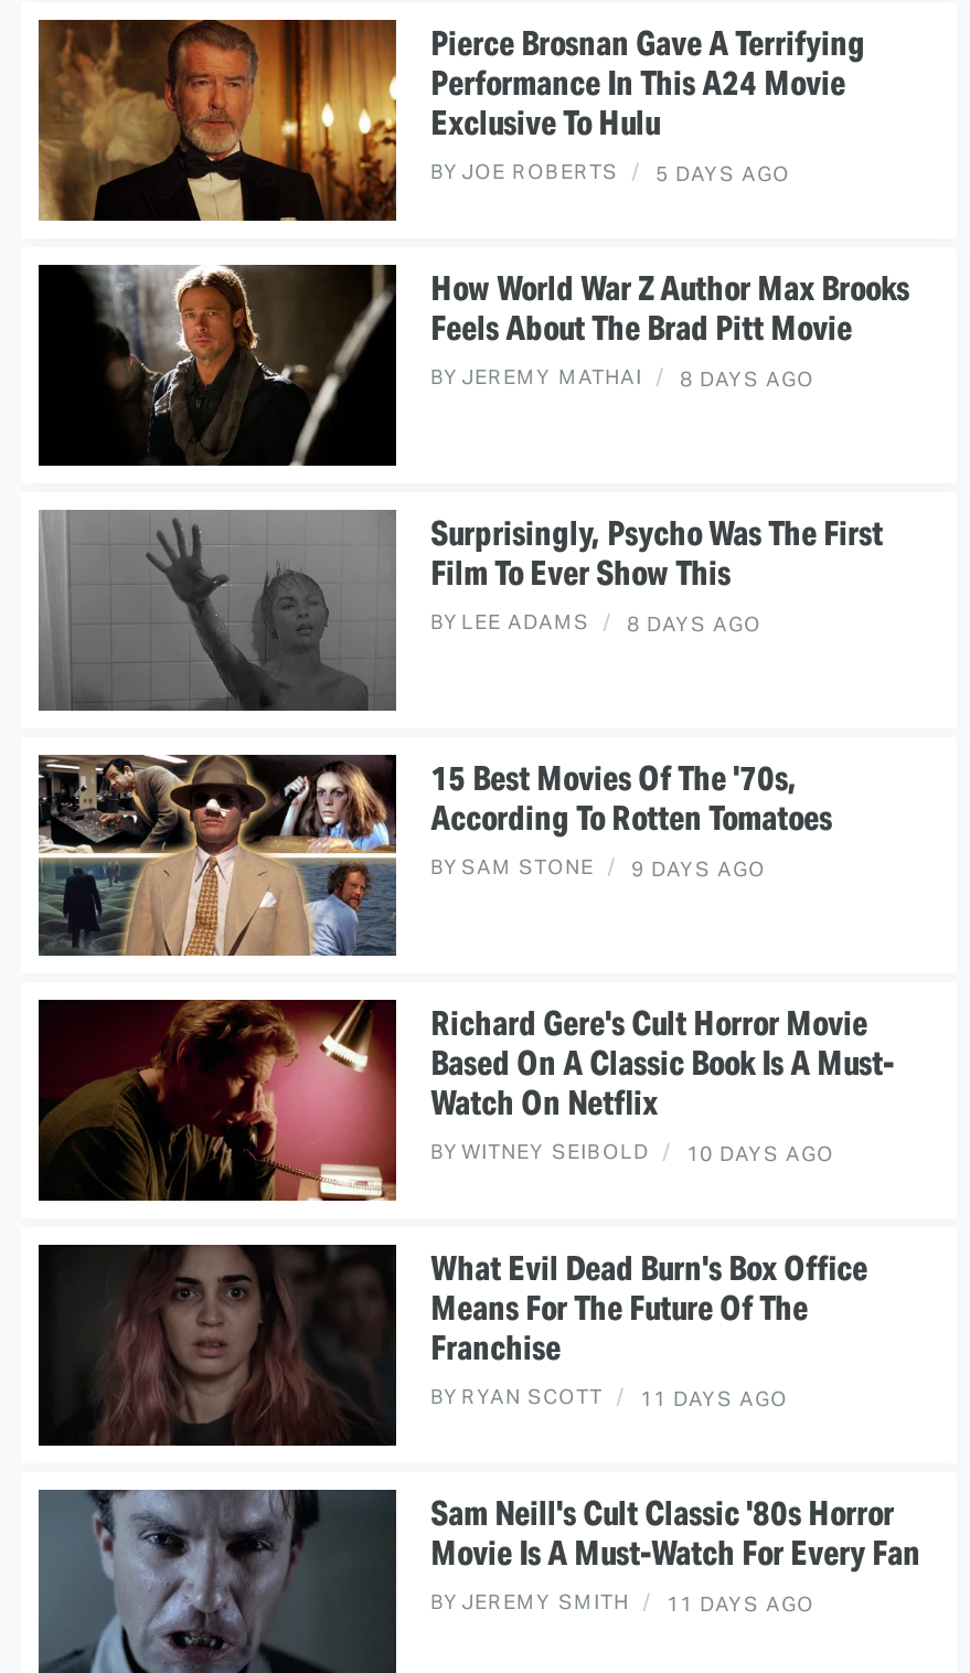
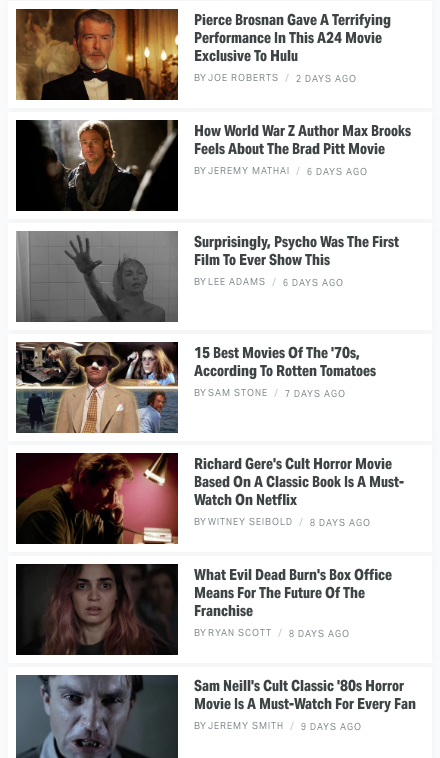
[431,160,790,187] BY JOE ROBERTS 5 DAYS AGO -> [194,72,357,85] BY JOE ROBERTS 2 DAYS AGO
[431,365,815,393] BY JEREMY MATHAI 8 DAYS AGO -> [194,165,368,178] BY JEREMY MATHAI 6 DAYS AGO
[431,610,762,638] BY LEE ADAMS 8 DAYS AGO -> [194,276,344,289] BY LEE ADAMS 6 DAYS AGO
[431,855,766,882] BY SAM STONE 9 DAYS AGO -> [194,387,346,400] BY SAM STONE 7 DAYS AGO
[431,1140,834,1167] BY WITNEY SEIBOLD 10 DAYS AGO -> [194,516,371,529] BY WITNEY SEIBOLD 8 DAYS AGO
[431,1385,788,1412] BY RYAN SCOTT 11 DAYS AGO -> [194,627,350,640] BY RYAN SCOTT 8 DAYS AGO
[431,1590,815,1617] BY JEREMY SMITH 11 DAYS AGO -> [194,720,362,733] BY JEREMY SMITH 9 DAYS AGO

